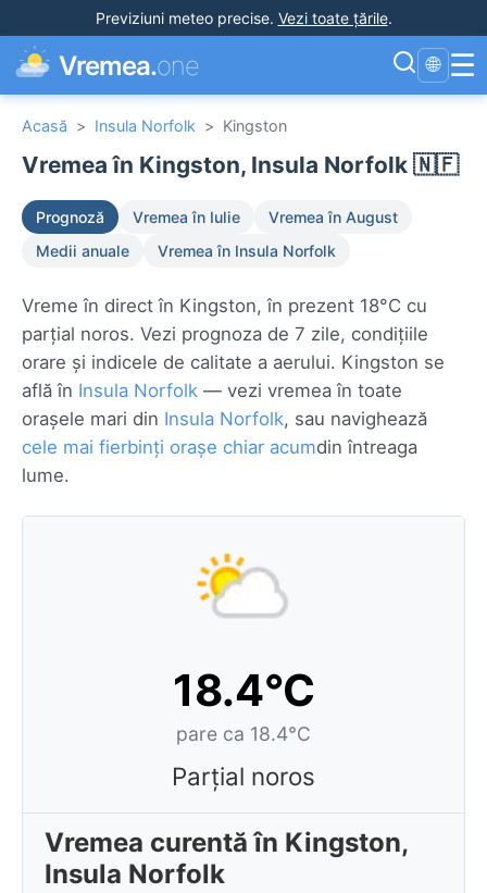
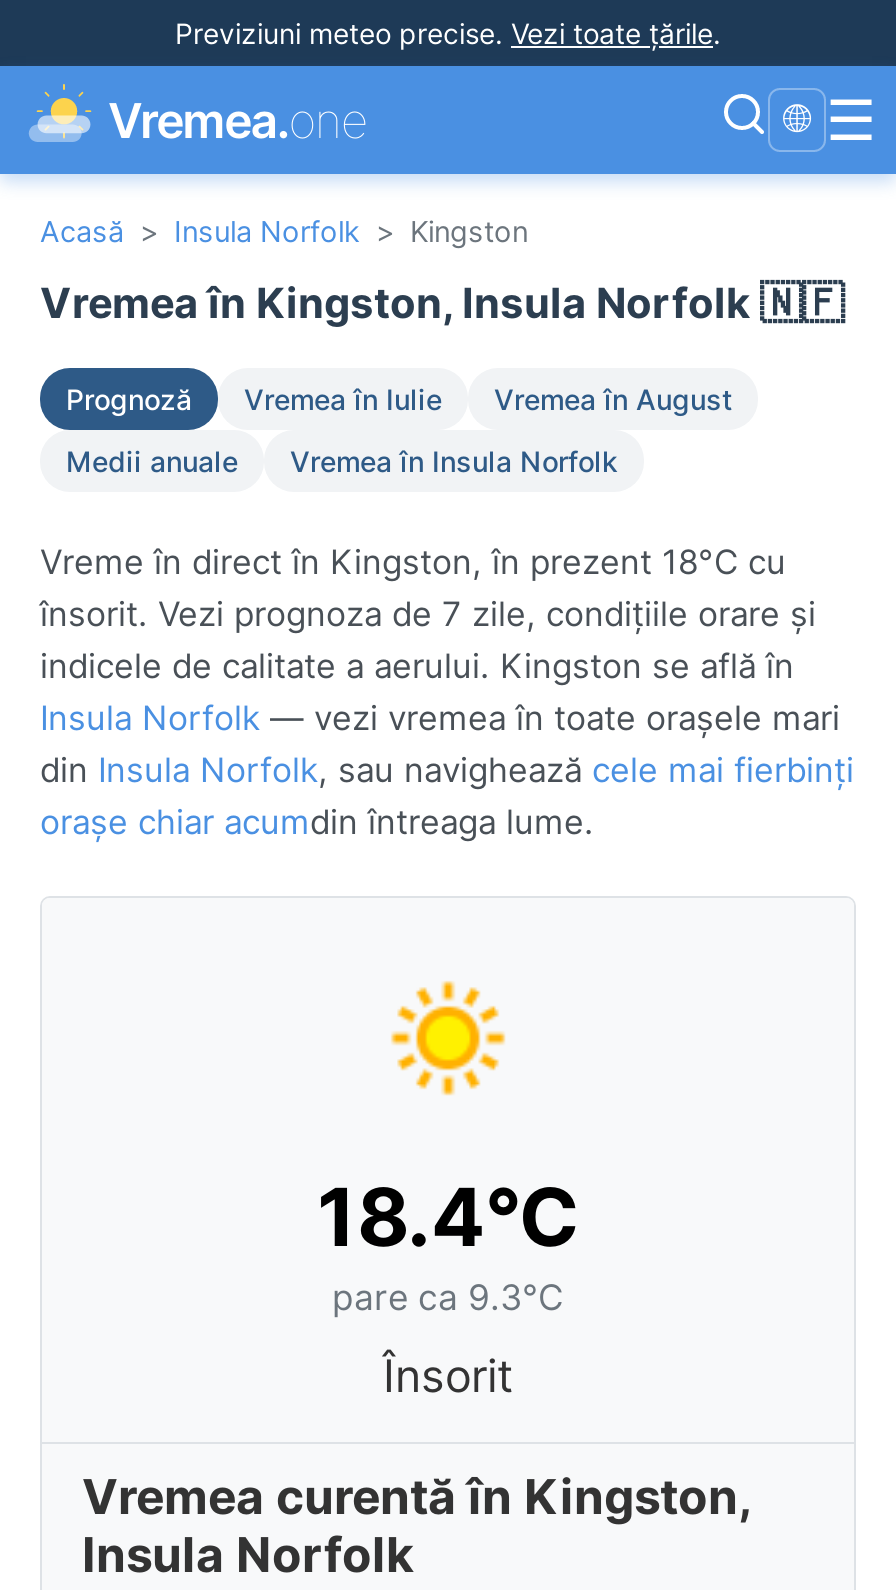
[22,323,445,486] parțial noros. Vezi prognoza de 7 zile, condițiile | orare și indicele de calitate a aerului. Kingston se | află în Insula Norfolk — vezi vremea în toate | orașele mari din Insula Norfolk, sau navighează | cele mai fierbinți orașe chiar acumdin întreaga | lume. -> [40,594,854,842] însorit. Vezi prognoza de 7 zile, condițiile orare și | indicele de calitate a aerului. Kingston se află în | Insula Norfolk — vezi vremea în toate orașele mari | din Insula Norfolk, sau navighează cele mai fierbinți | orașe chiar acumdin întreaga lume.
[196,553,287,618] [image] -> [370,980,510,1096] [image]
[176,722,311,745] pare ca 18.4°C -> [332,1276,564,1318] pare ca 9.3°C
[172,761,315,791] Parțial noros -> [383,1348,513,1402] Însorit

